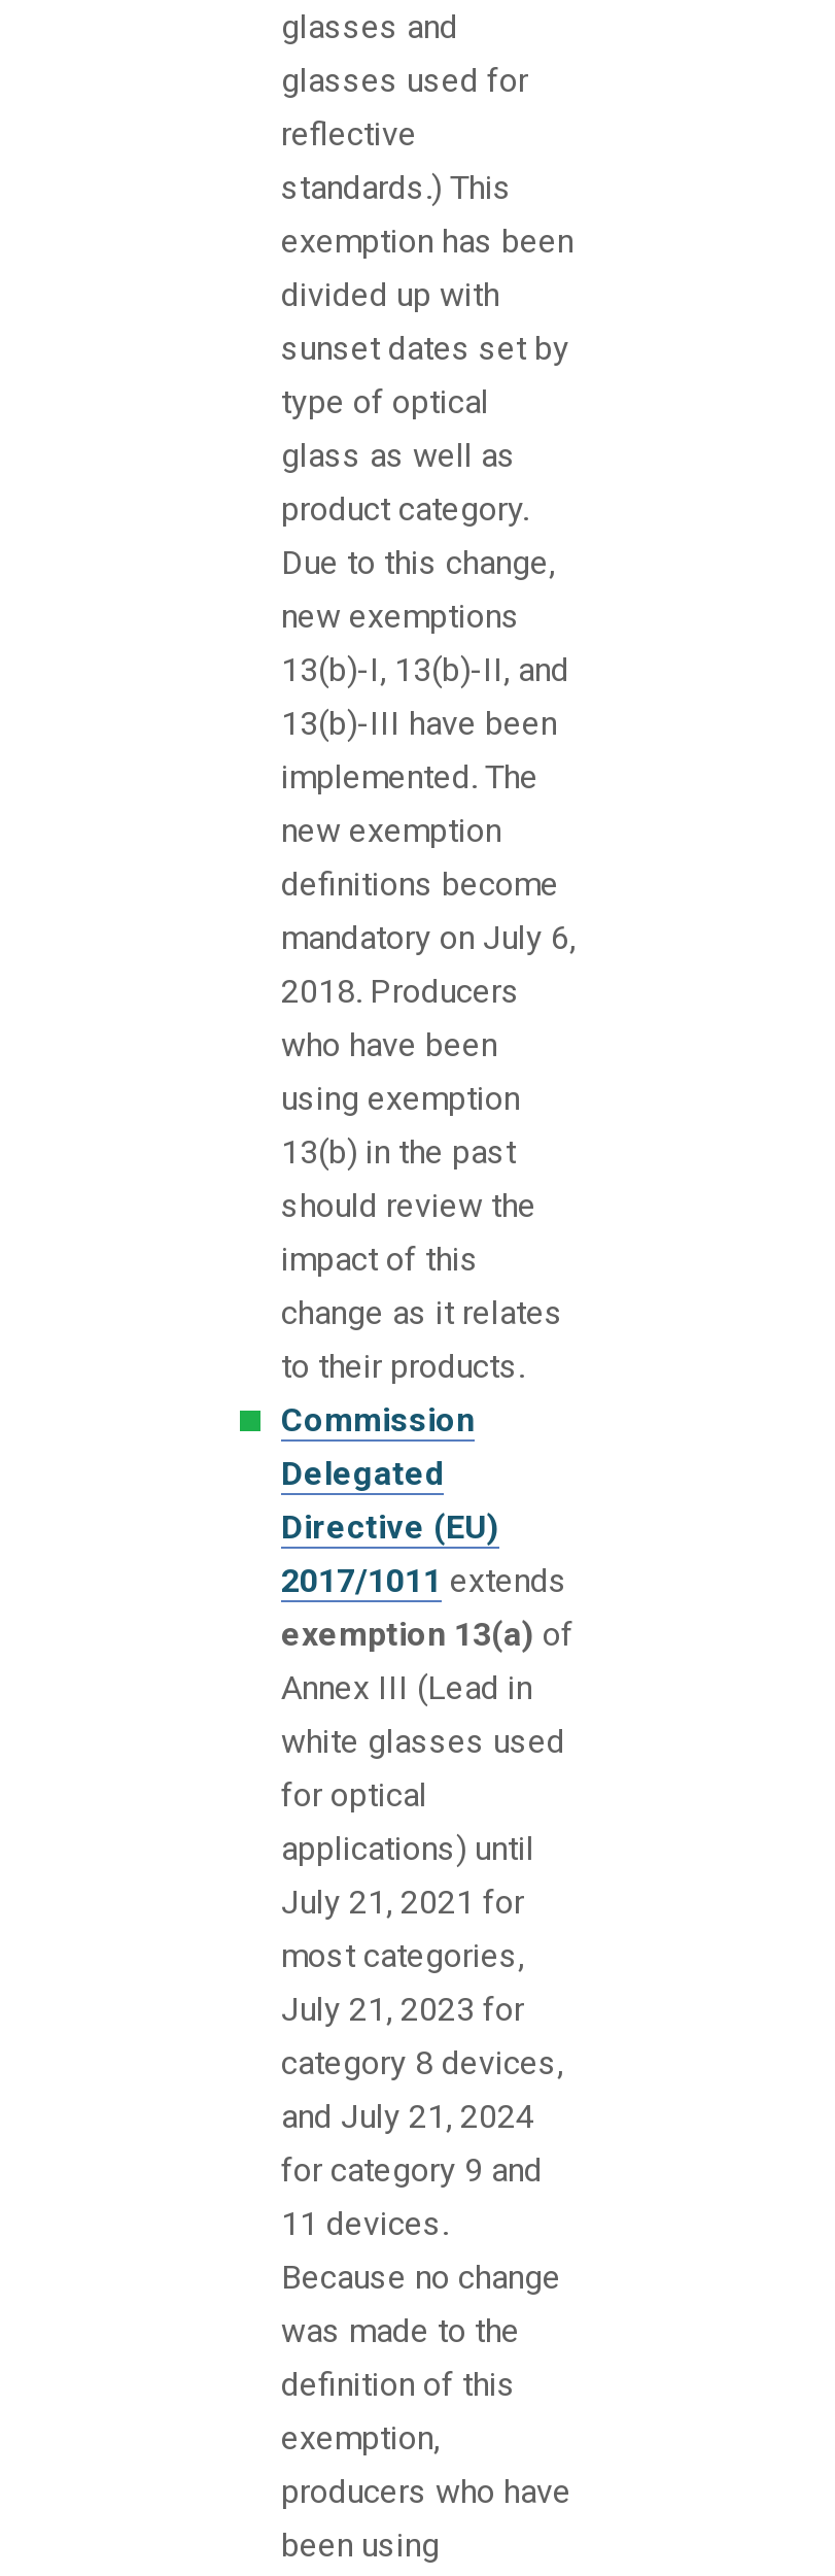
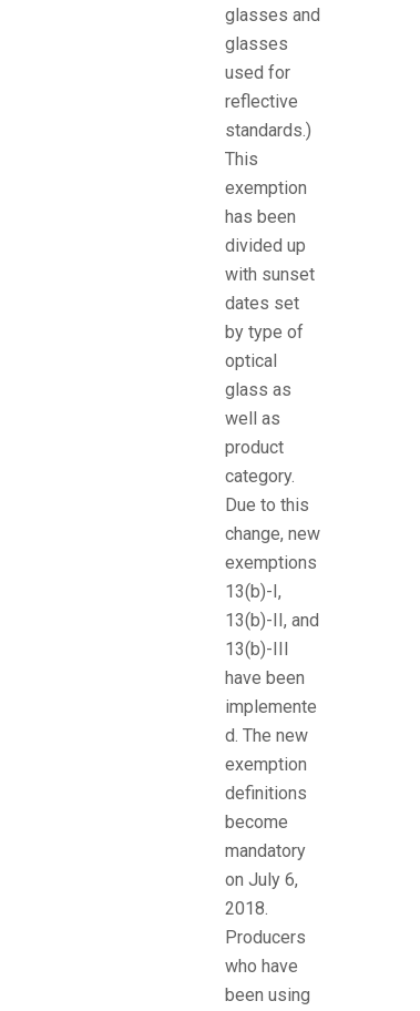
moved [281,115,417,155] -> [225,91,298,112]: reflective
[281,169,576,2512] standards.) This | exemption has been | divided up with | sunset dates set by | type of optical | glass as well as | product category. | Due to this change, | new exemptions | 13(b)-I, 13(b)-II, and | 13(b)-III have been | implemented. The | new exemption | definitions become | mandatory on July 6, | 2018. Producers | who have been | using exemption | 13(b) in the past | should review the | impact of this | change as it relates | to their products. | Commission | Delegated | Directive (EU) | 2017/1011 extends | exemption 13(a) of | Annex III (Lead in | white glasses used | for optical | applications) until | July 21, 2021 for | most categories, | July 21, 2023 for | category 8 devices, | and July 21, 2024 | for category 9 and | 11 devices. | Because no change | was made to the | definition of this | exemption, | producers who have -> [225,120,320,977] standards.) | This | exemption | has been | divided up | with sunset | dates set | by type of | optical | glass as | well as | product | category. | Due to this | change, new | exemptions | 13(b)-I, | 13(b)-II, and | 13(b)-III | have been | implemente | d. The new | exemption | definitions | become | mandatory | on July 6, | 2018. | Producers | who have

